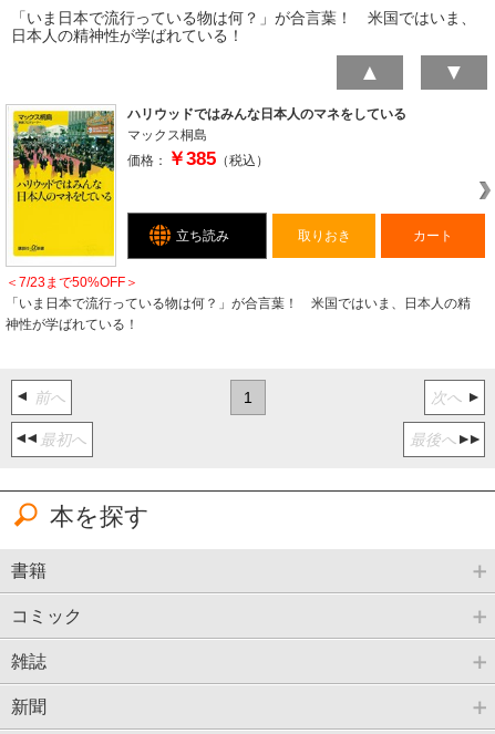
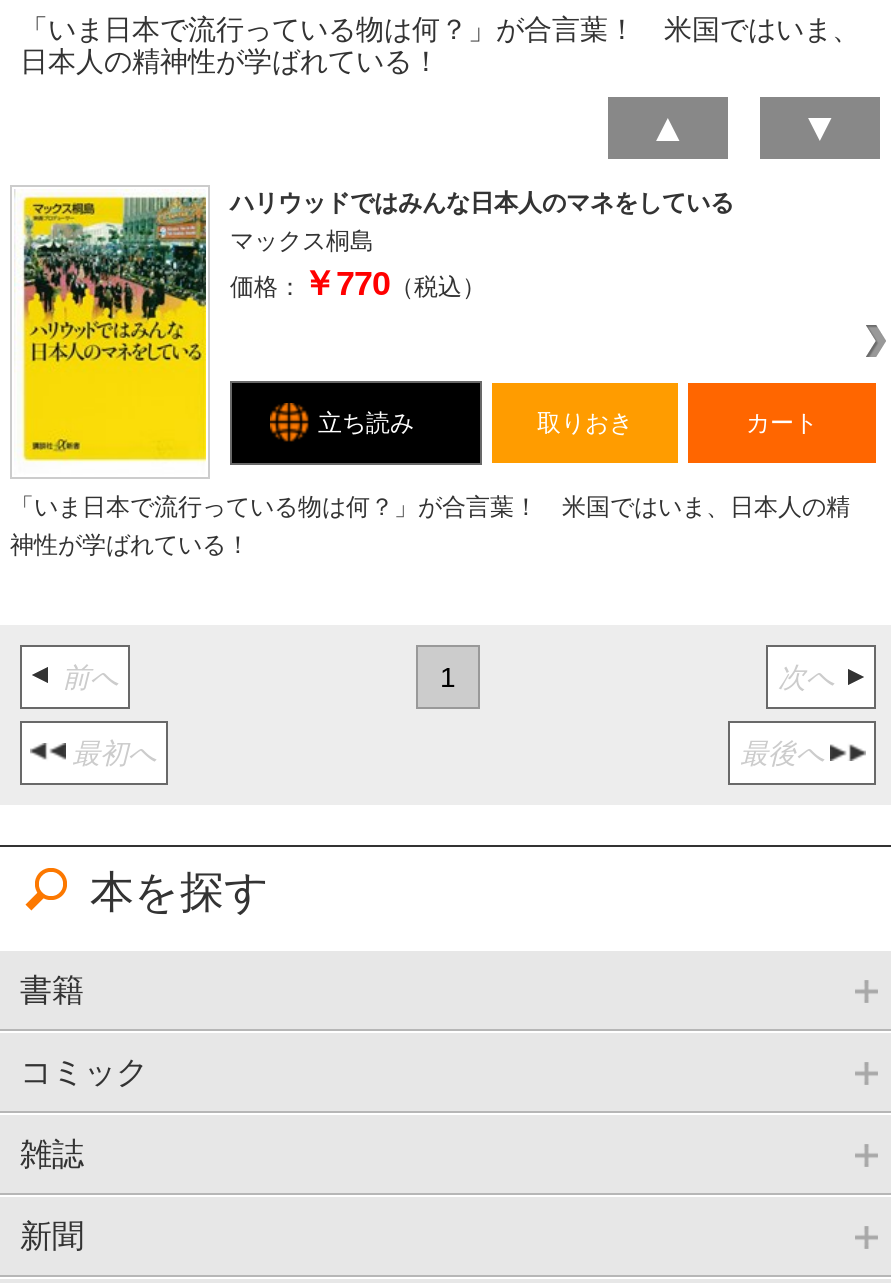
[127,148,269,169] 価格：￥385（税込） -> [230,265,486,303] 価格：￥770（税込）
[6,275,138,290] ＜7/23まで50%OFF＞ -> none

